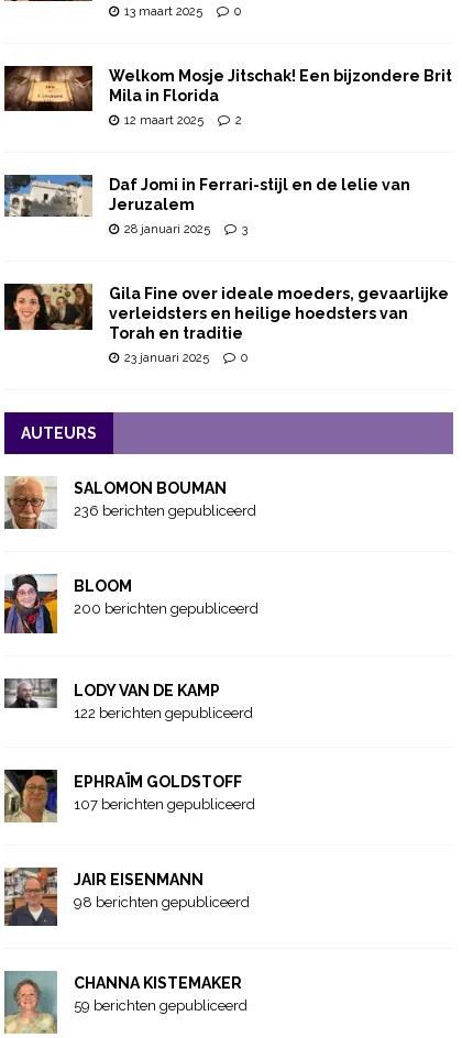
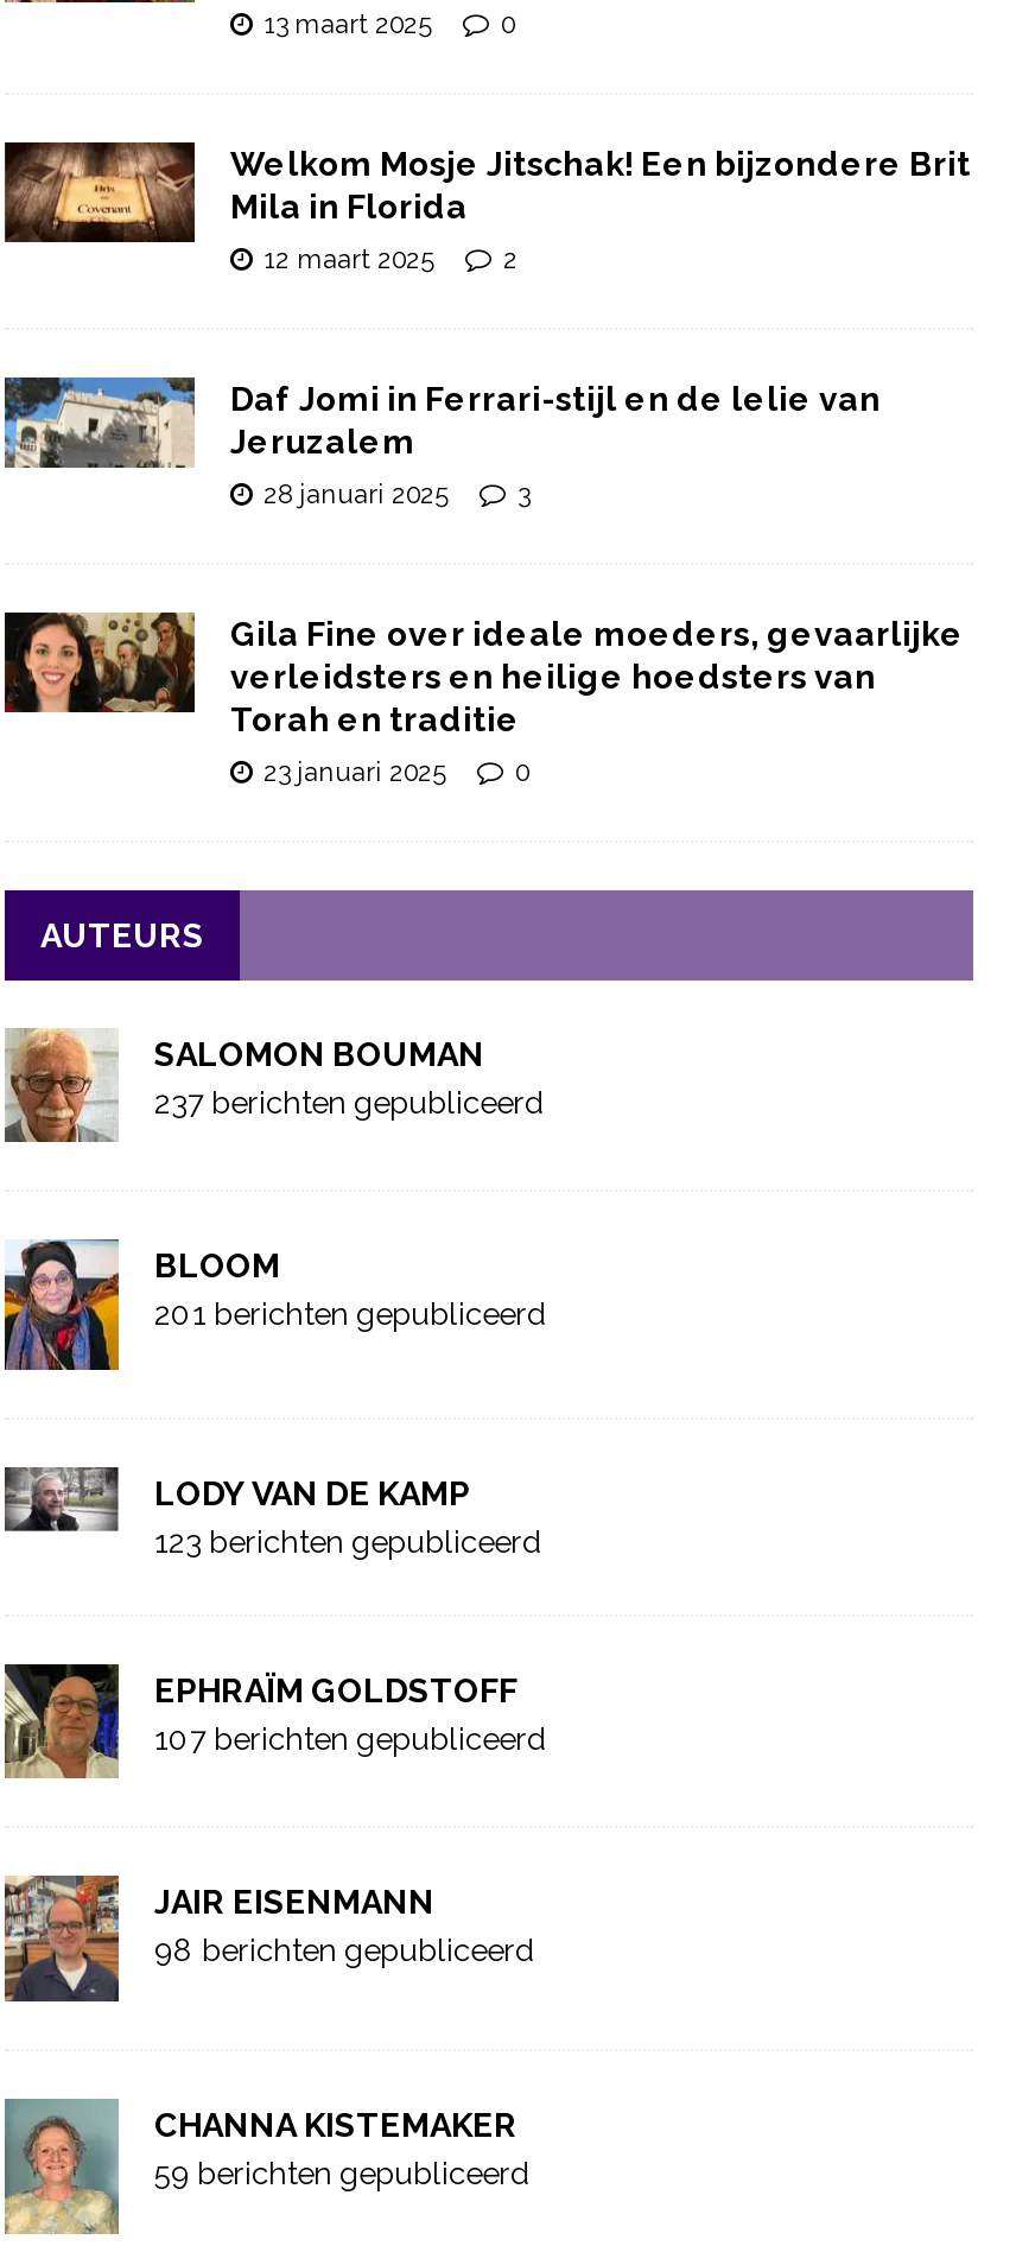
[74,503,256,519] 236 berichten gepubliceerd -> [154,1085,544,1121] 237 berichten gepubliceerd
[74,600,258,617] 200 berichten gepubliceerd -> [154,1296,546,1332] 201 berichten gepubliceerd
[74,705,253,721] 122 berichten gepubliceerd -> [154,1523,541,1559] 123 berichten gepubliceerd

